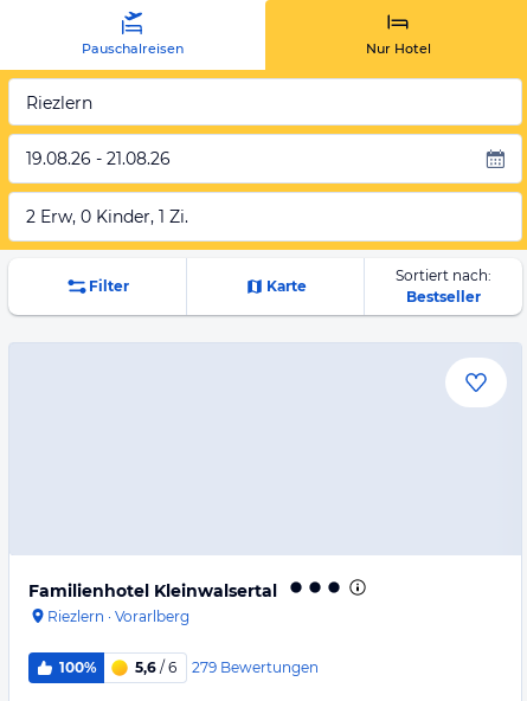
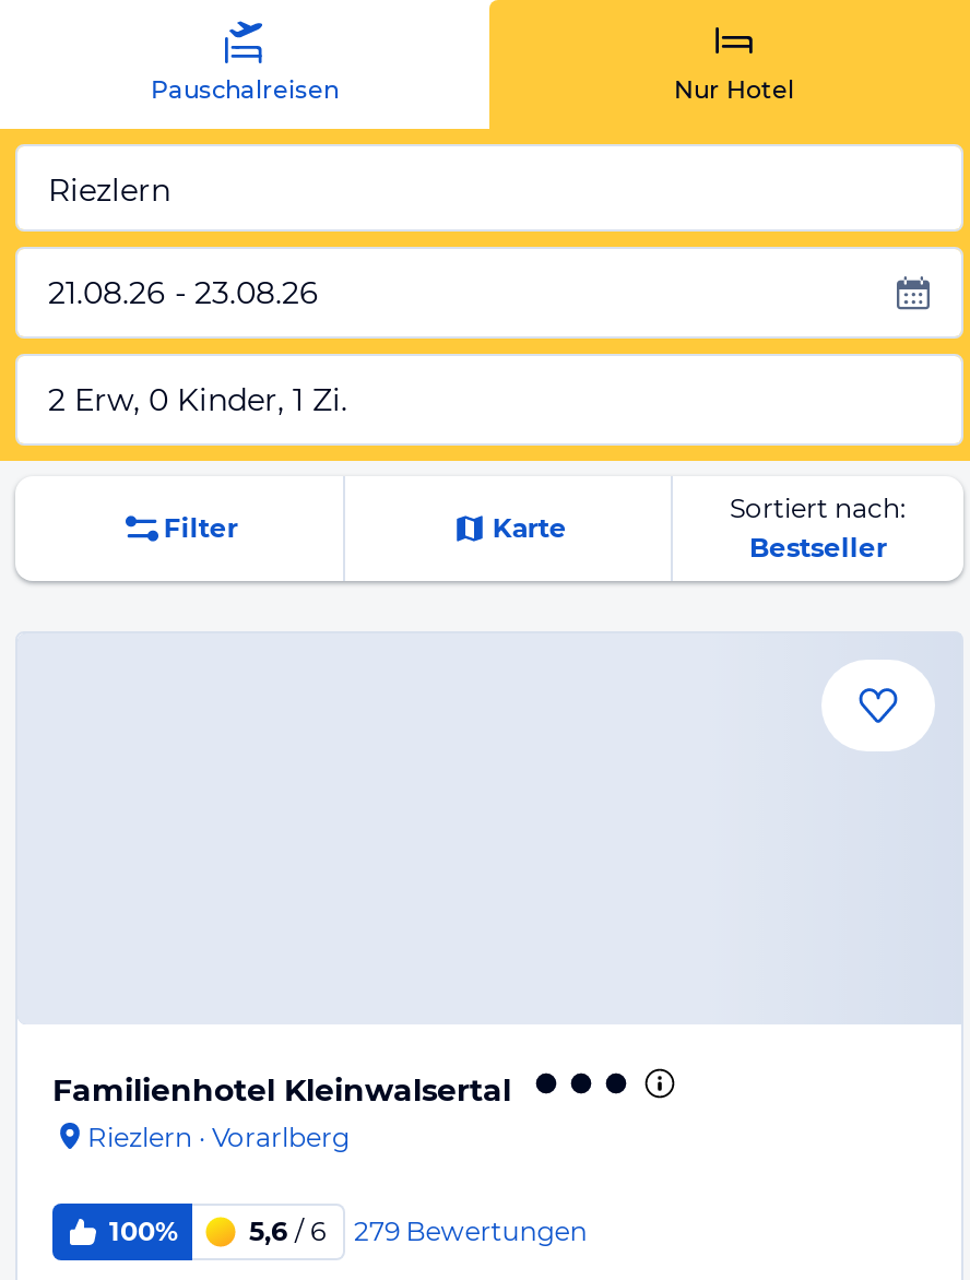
[26,148,171,169] 19.08.26 - 21.08.26 -> [48,273,319,312] 21.08.26 - 23.08.26

